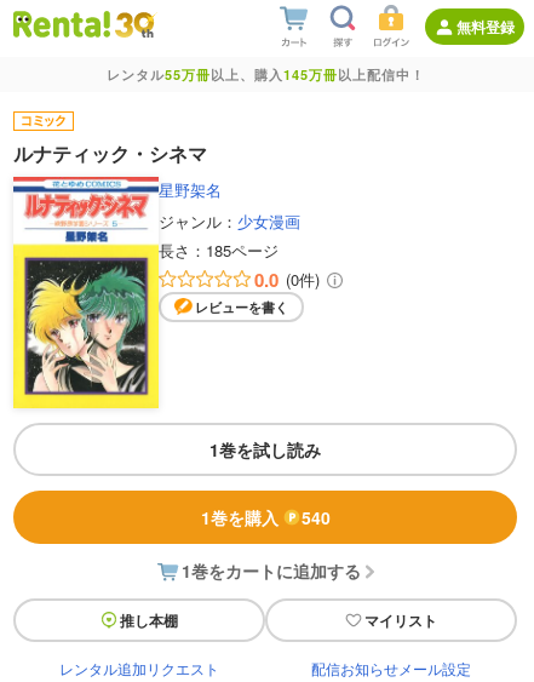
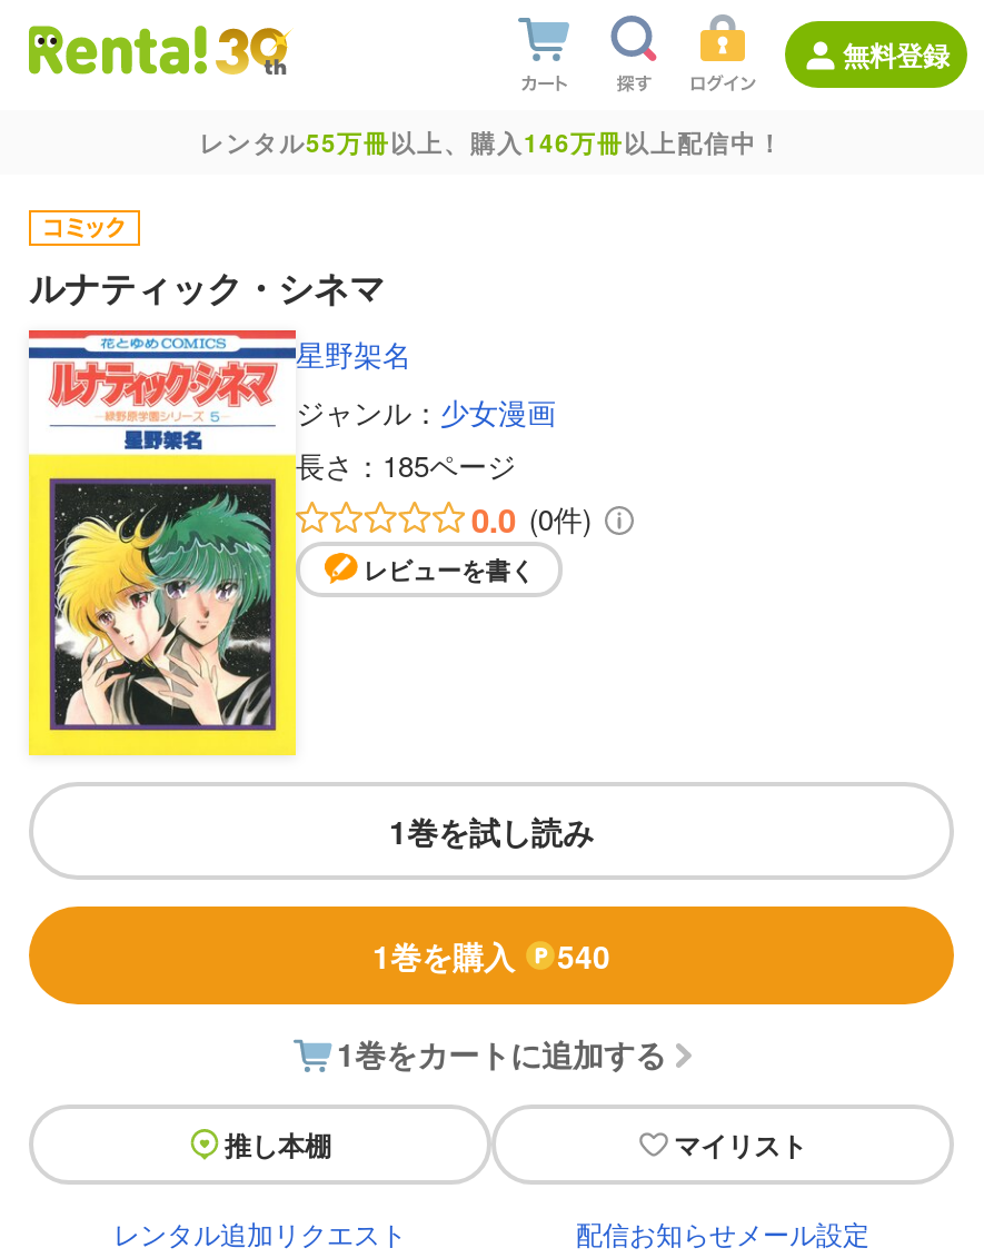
[106,65,424,84] レンタル55万冊以上、購入145万冊以上配信中！ -> [199,126,784,159] レンタル55万冊以上、購入146万冊以上配信中！

